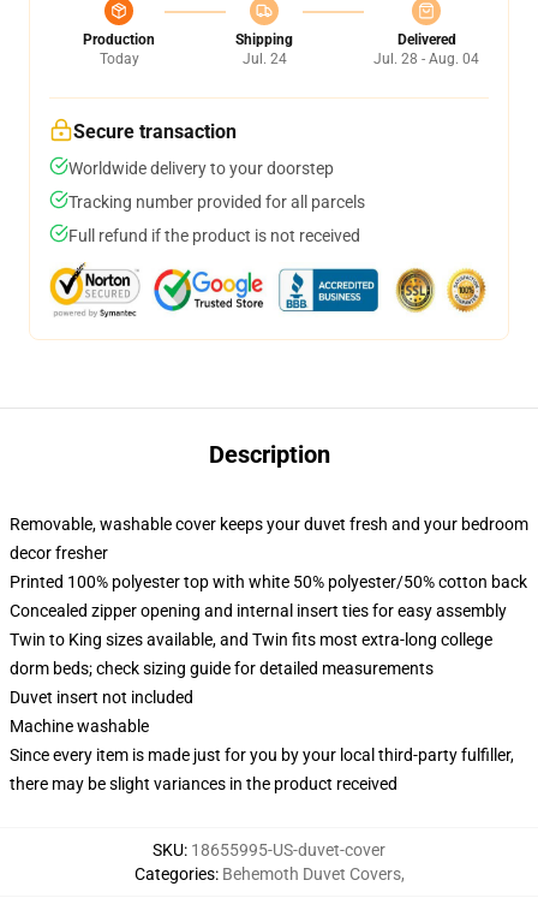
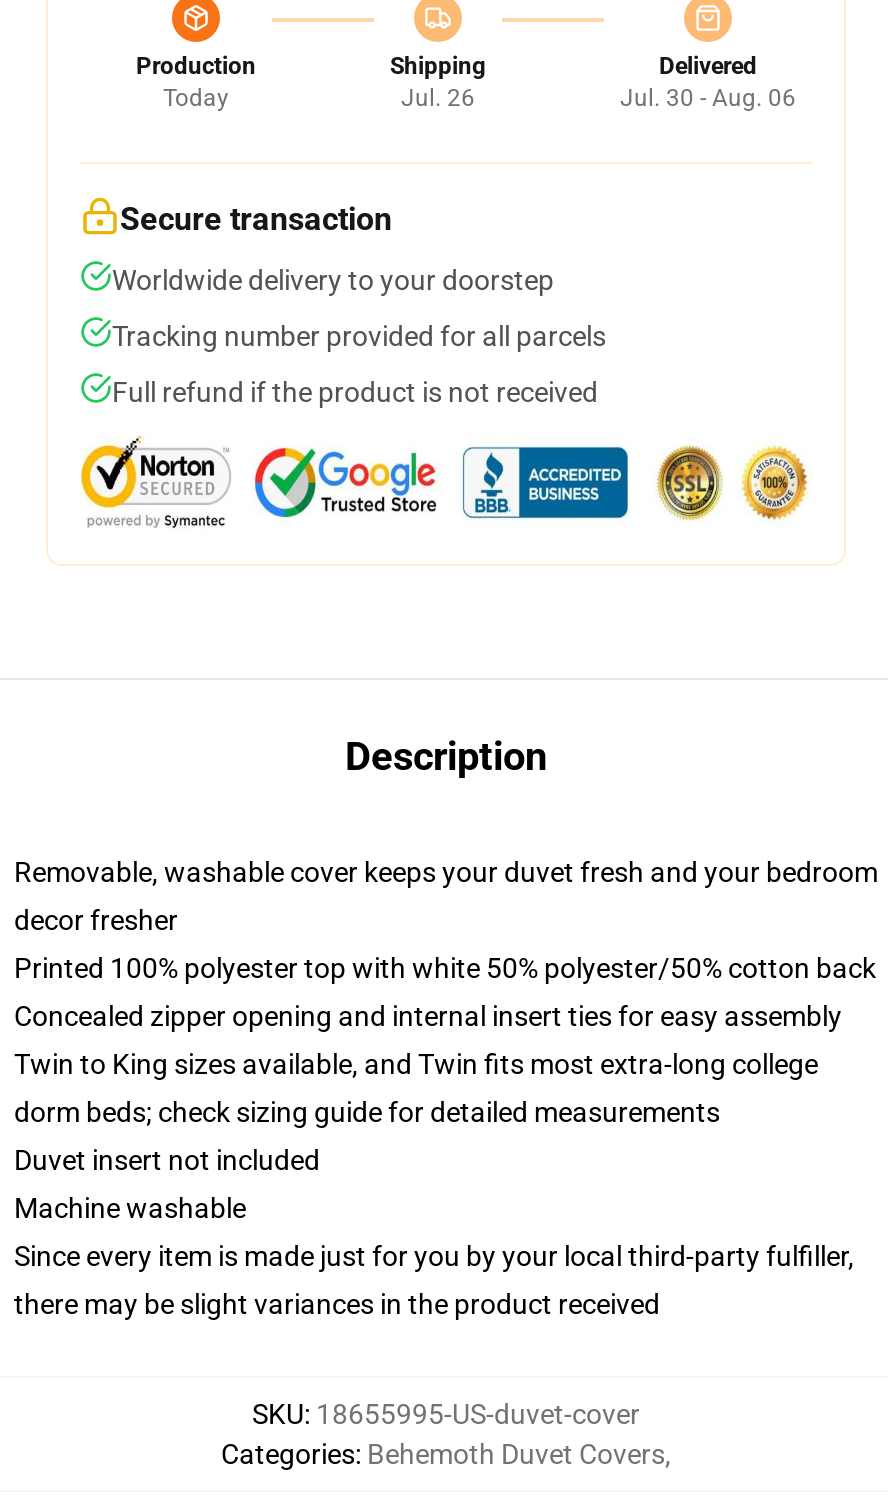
[242,50,286,67] Jul. 24 -> [401,84,475,112] Jul. 26
[373,50,479,67] Jul. 28 - Aug. 04 -> [620,84,796,112] Jul. 30 - Aug. 06

